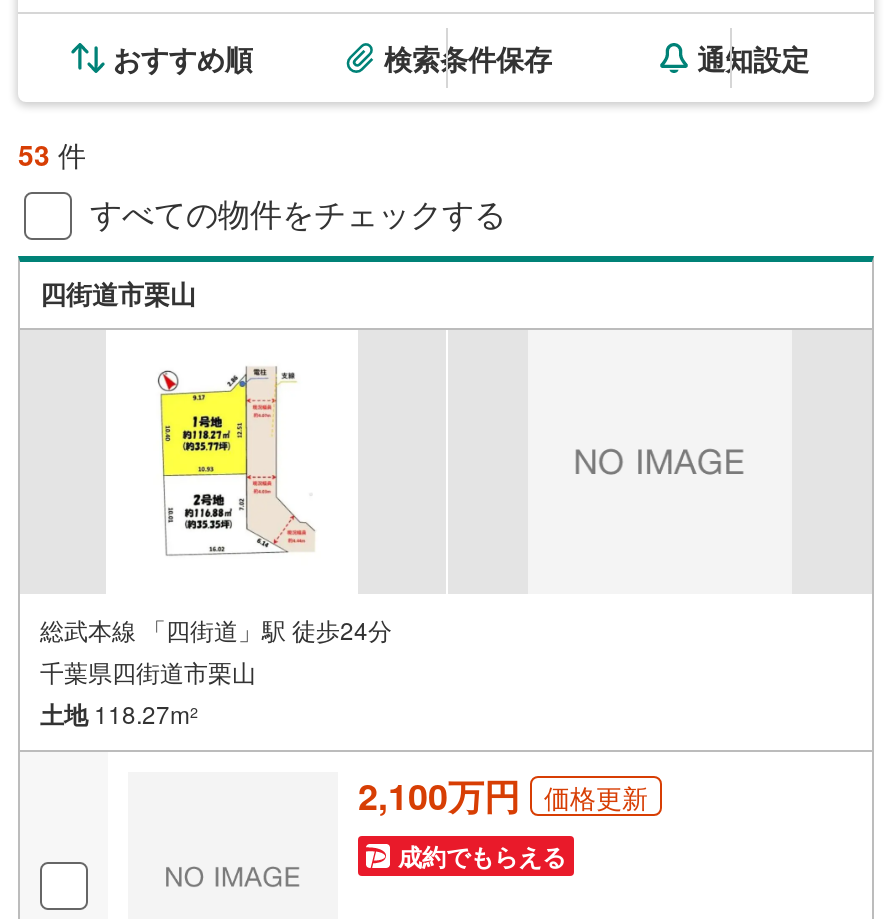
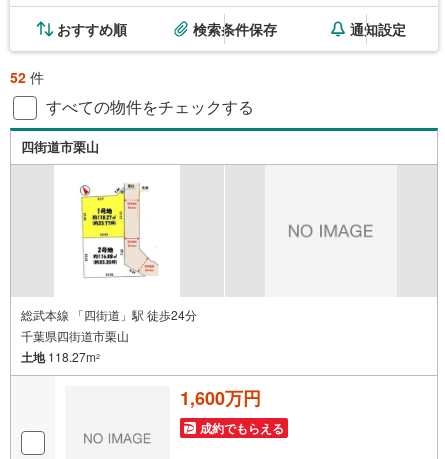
[18,134,86,174] 53件 -> [10,67,44,87] 52件
[358,770,648,822] 2,100万円 | 価格更新 -> [180,385,261,411] 1,600万円

